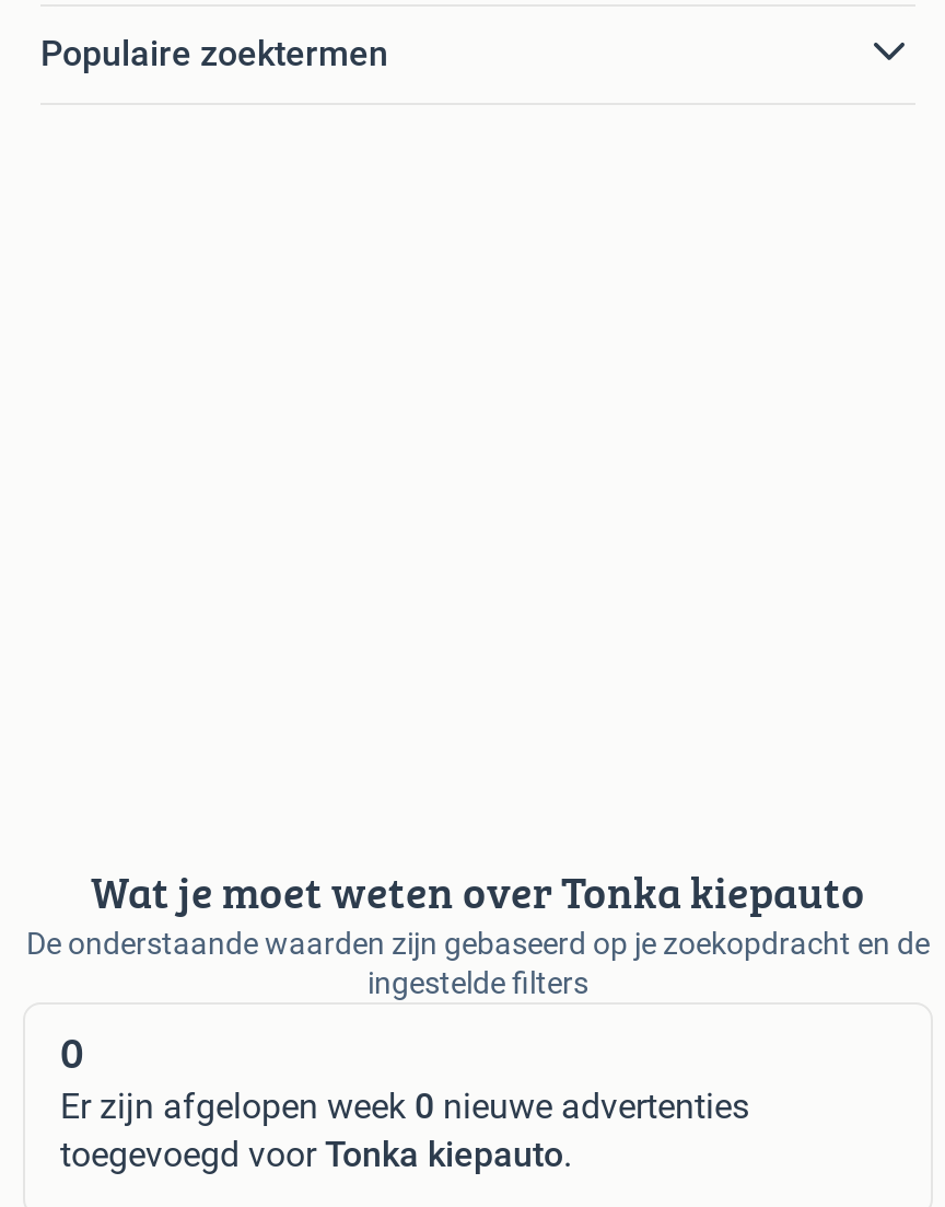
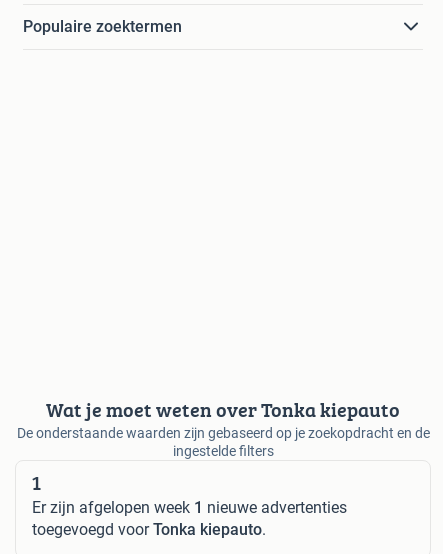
[60,1019,84,1083] 0 -> [32,468,41,497] 1
[60,1085,749,1127] Er zijn afgelopen week 0 nieuwe advertenties -> [32,498,347,517] Er zijn afgelopen week 1 nieuwe advertenties

